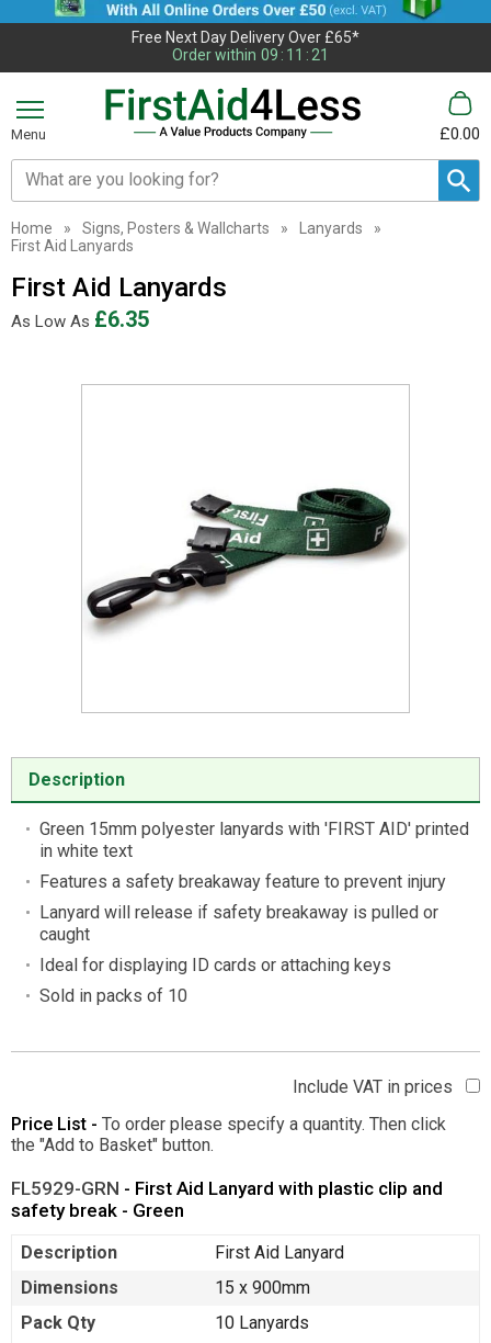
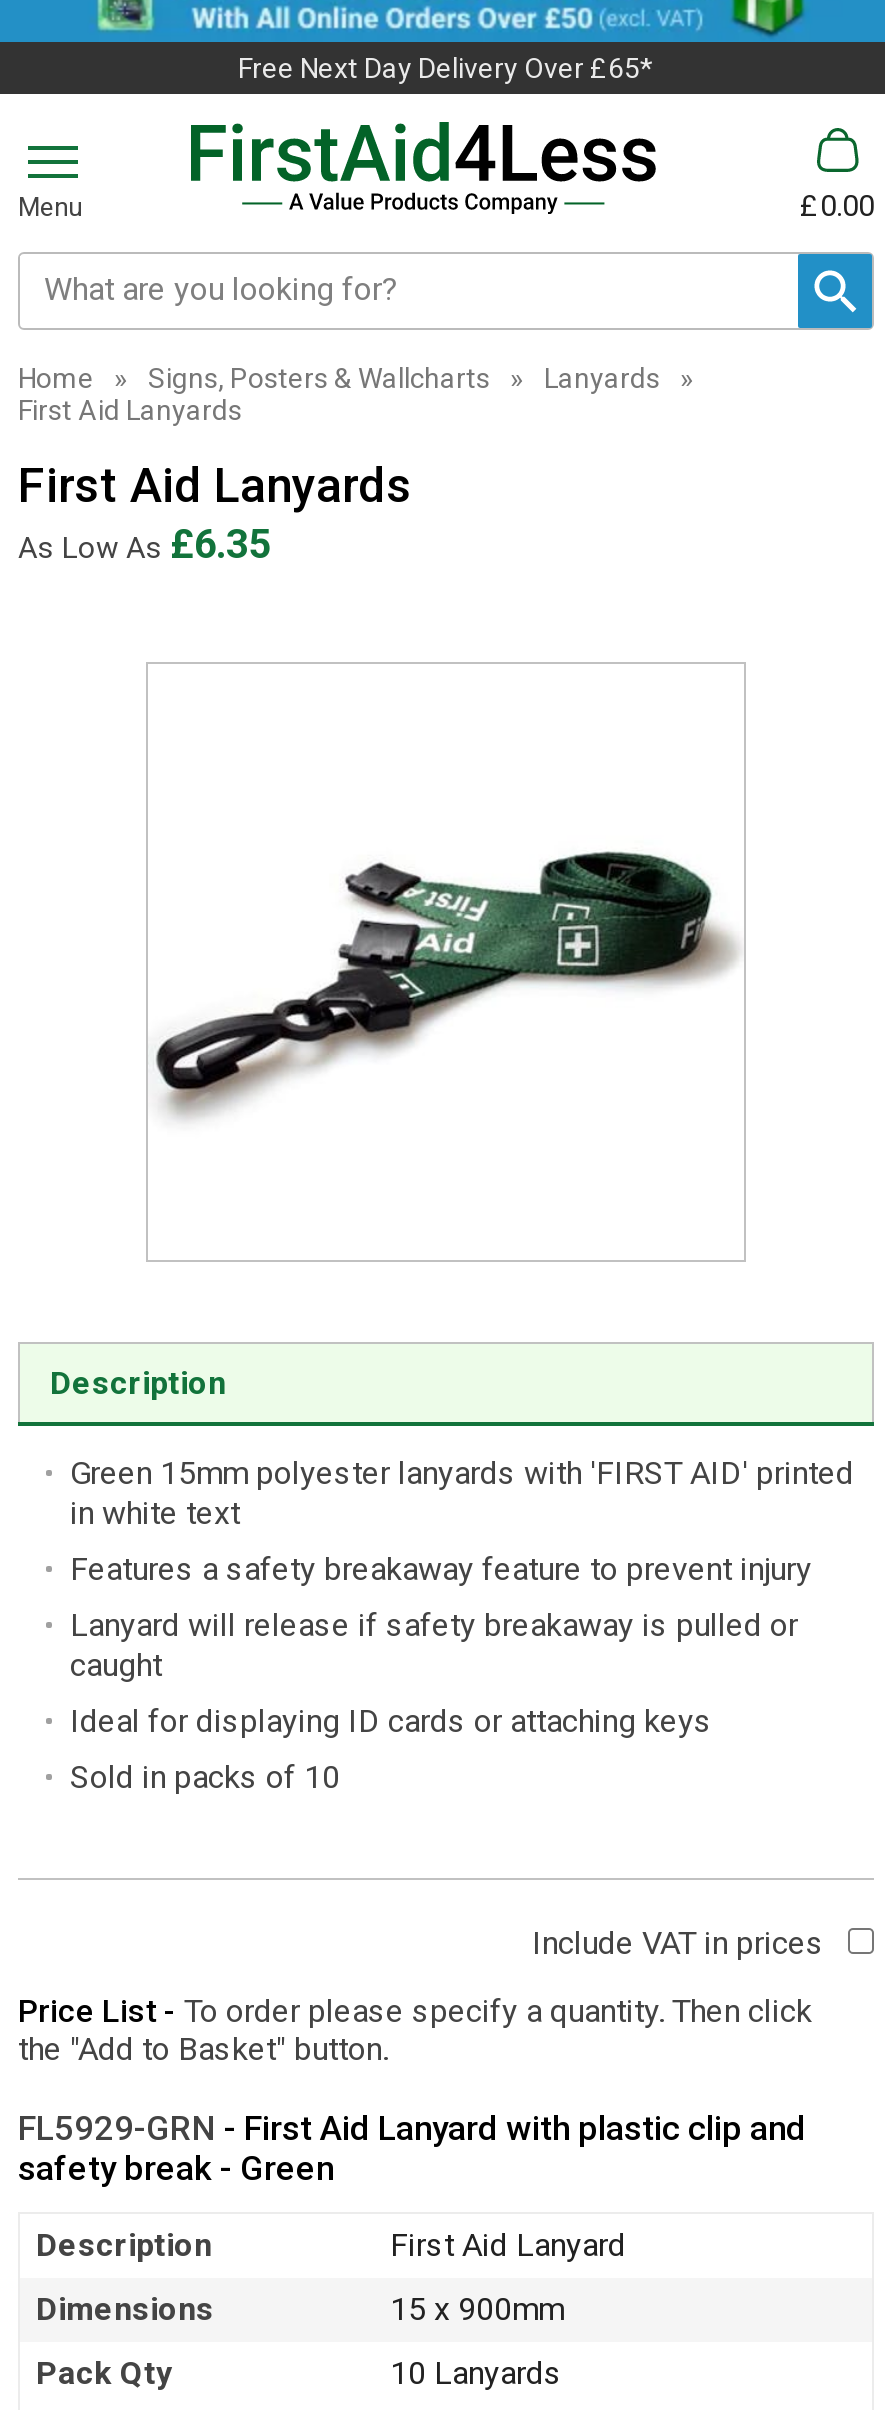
[172,46,328,64] Order within 09 : 11 : 21 -> none

